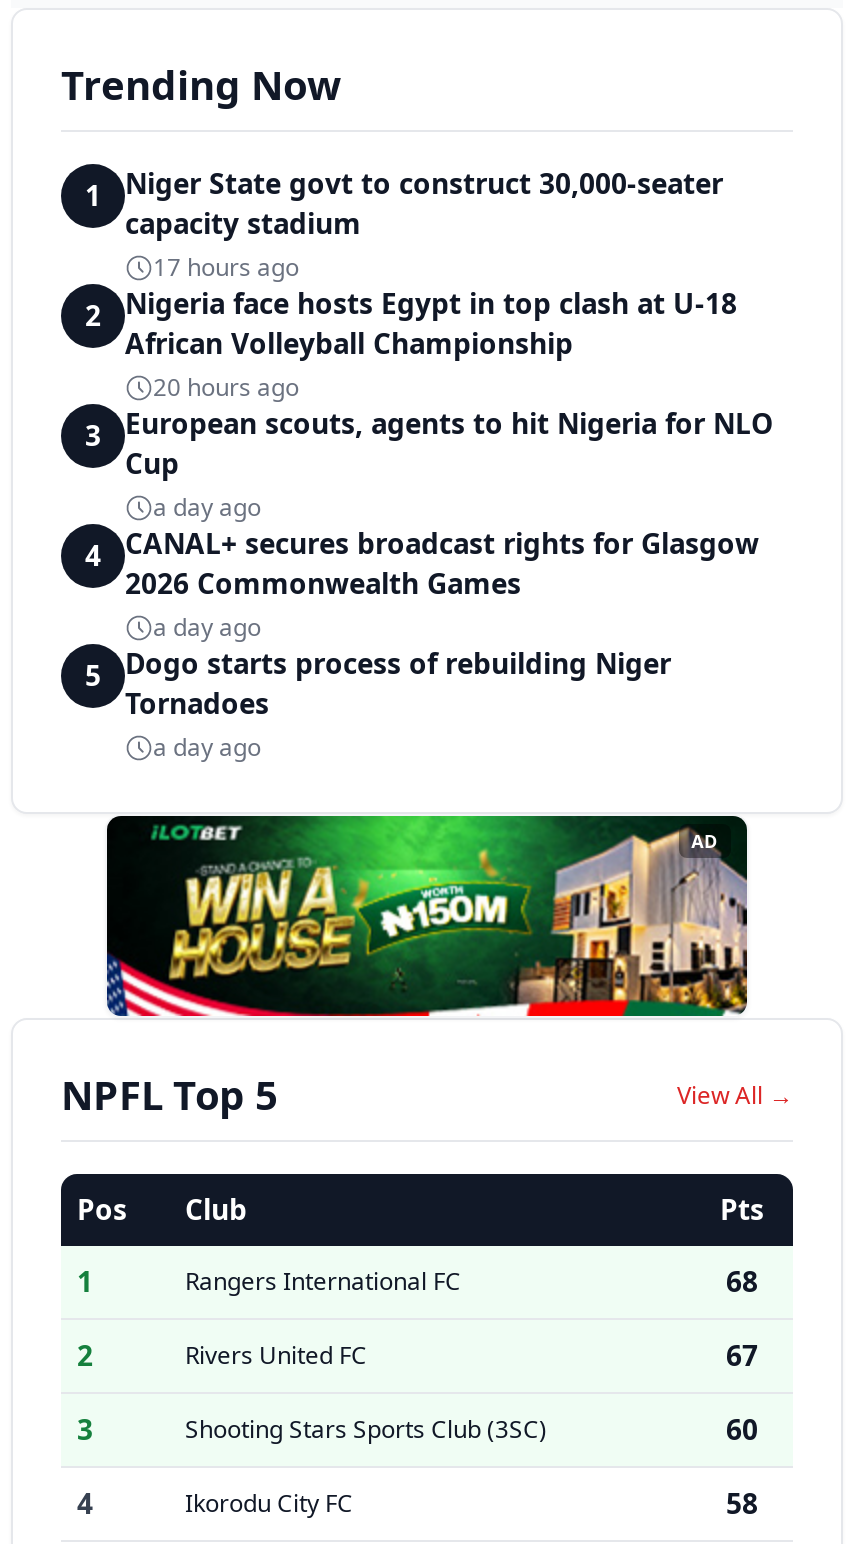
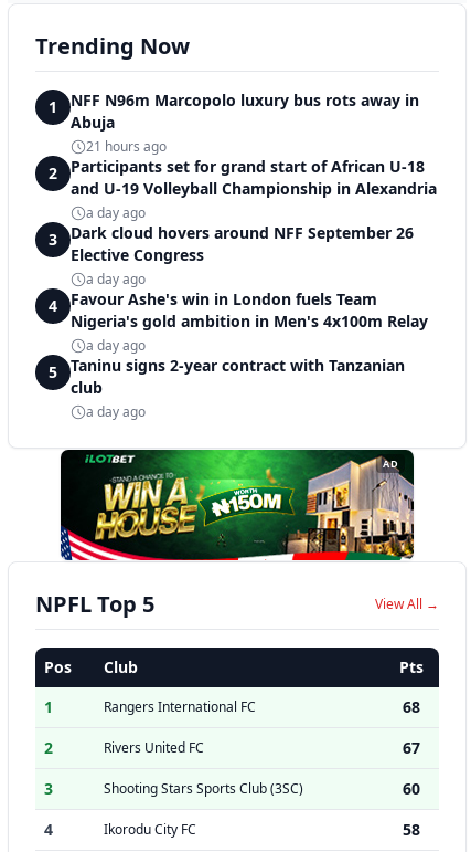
[125,164,723,284] Niger State govt to construct 30,000-seater | capacity stadium | 17 hours ago -> [71,90,419,156] NFF N96m Marcopolo luxury bus rots away in | Abuja | 21 hours ago
[125,284,737,404] Nigeria face hosts Egypt in top clash at U-18 | African Volleyball Championship | 20 hours ago -> [71,156,437,222] Participants set for grand start of African U-18 | and U-19 Volleyball Championship in Alexandria | a day ago
[125,404,773,482] European scouts, agents to hit Nigeria for NLO | Cup -> [71,222,414,265] Dark cloud hovers around NFF September 26 | Elective Congress
[125,524,759,602] CANAL+ secures broadcast rights for Glasgow | 2026 Commonwealth Games -> [71,288,428,332] Favour Ashe's win in London fuels Team | Nigeria's gold ambition in Men's 4x100m Relay
[125,644,671,722] Dogo starts process of rebuilding Niger | Tornadoes -> [71,355,405,398] Taninu signs 2-year contract with Tanzanian | club

